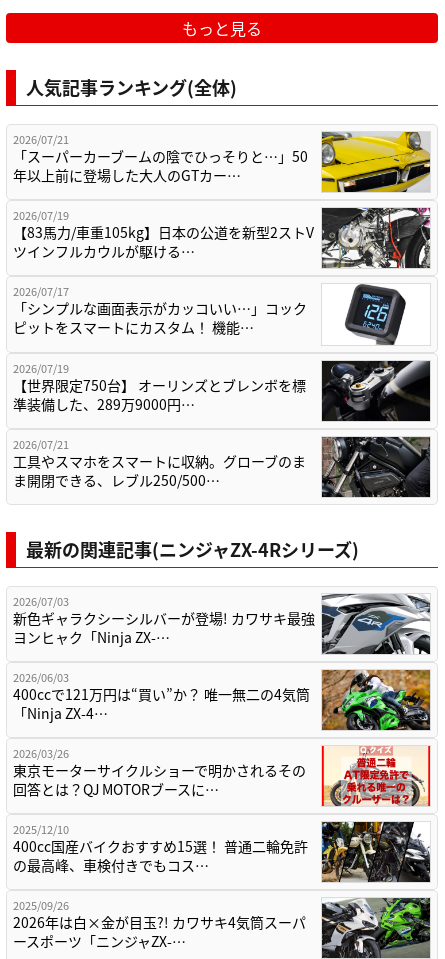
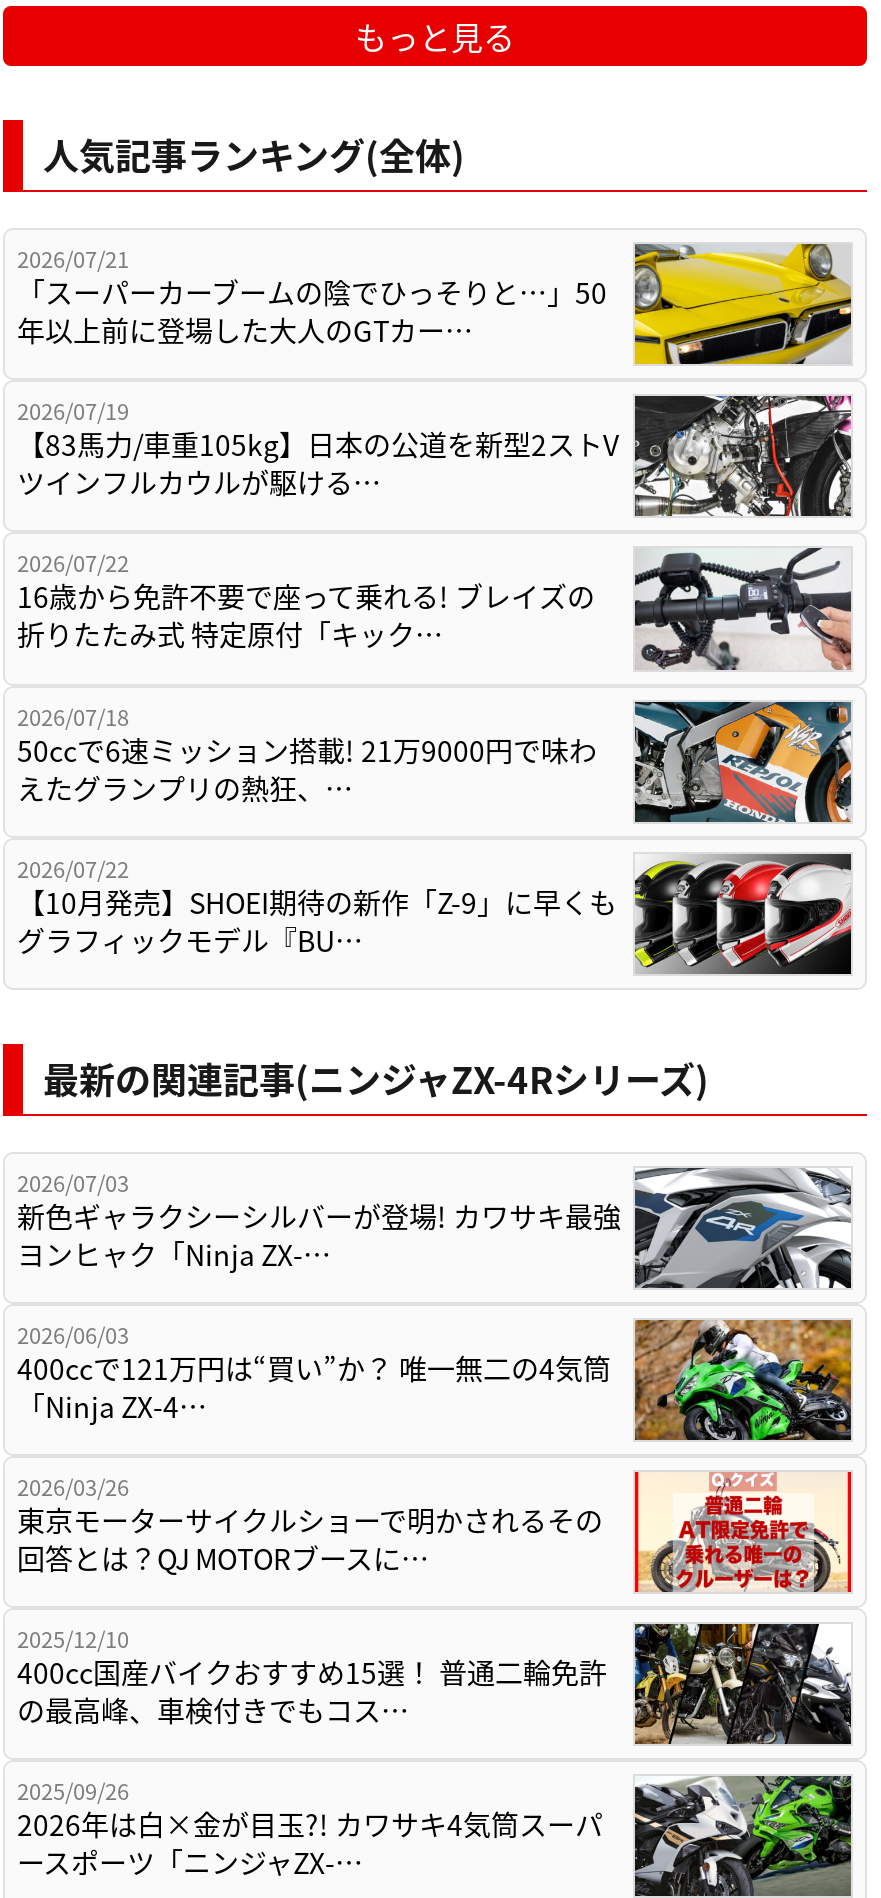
[13,283,430,346] [image] | 2026/07/17 | 「シンプルな画面表示がカッコいい…」コック | ピットをスマートにカスタム！ 機能… -> [17,546,853,672] [image] | 2026/07/22 | 16歳から免許不要で座って乗れる! ブレイズの | 折りたたみ式 特定原付「キック…
[13,359,431,422] [image] | 2026/07/19 | 【世界限定750台】 オーリンズとブレンボを標 | 準装備した、289万9000円… -> [17,699,853,824] [image] | 2026/07/18 | 50ccで6速ミッション搭載! 21万9000円で味わ | えたグランプリの熱狂、…
[13,436,431,498] [image] | 2026/07/21 | 工具やスマホをスマートに収納。グローブのま | ま開閉できる、レブル250/500… -> [17,851,853,974] [image] | 2026/07/22 | 【10月発売】SHOEI期待の新作「Z-9」に早くも | グラフィックモデル『BU…

